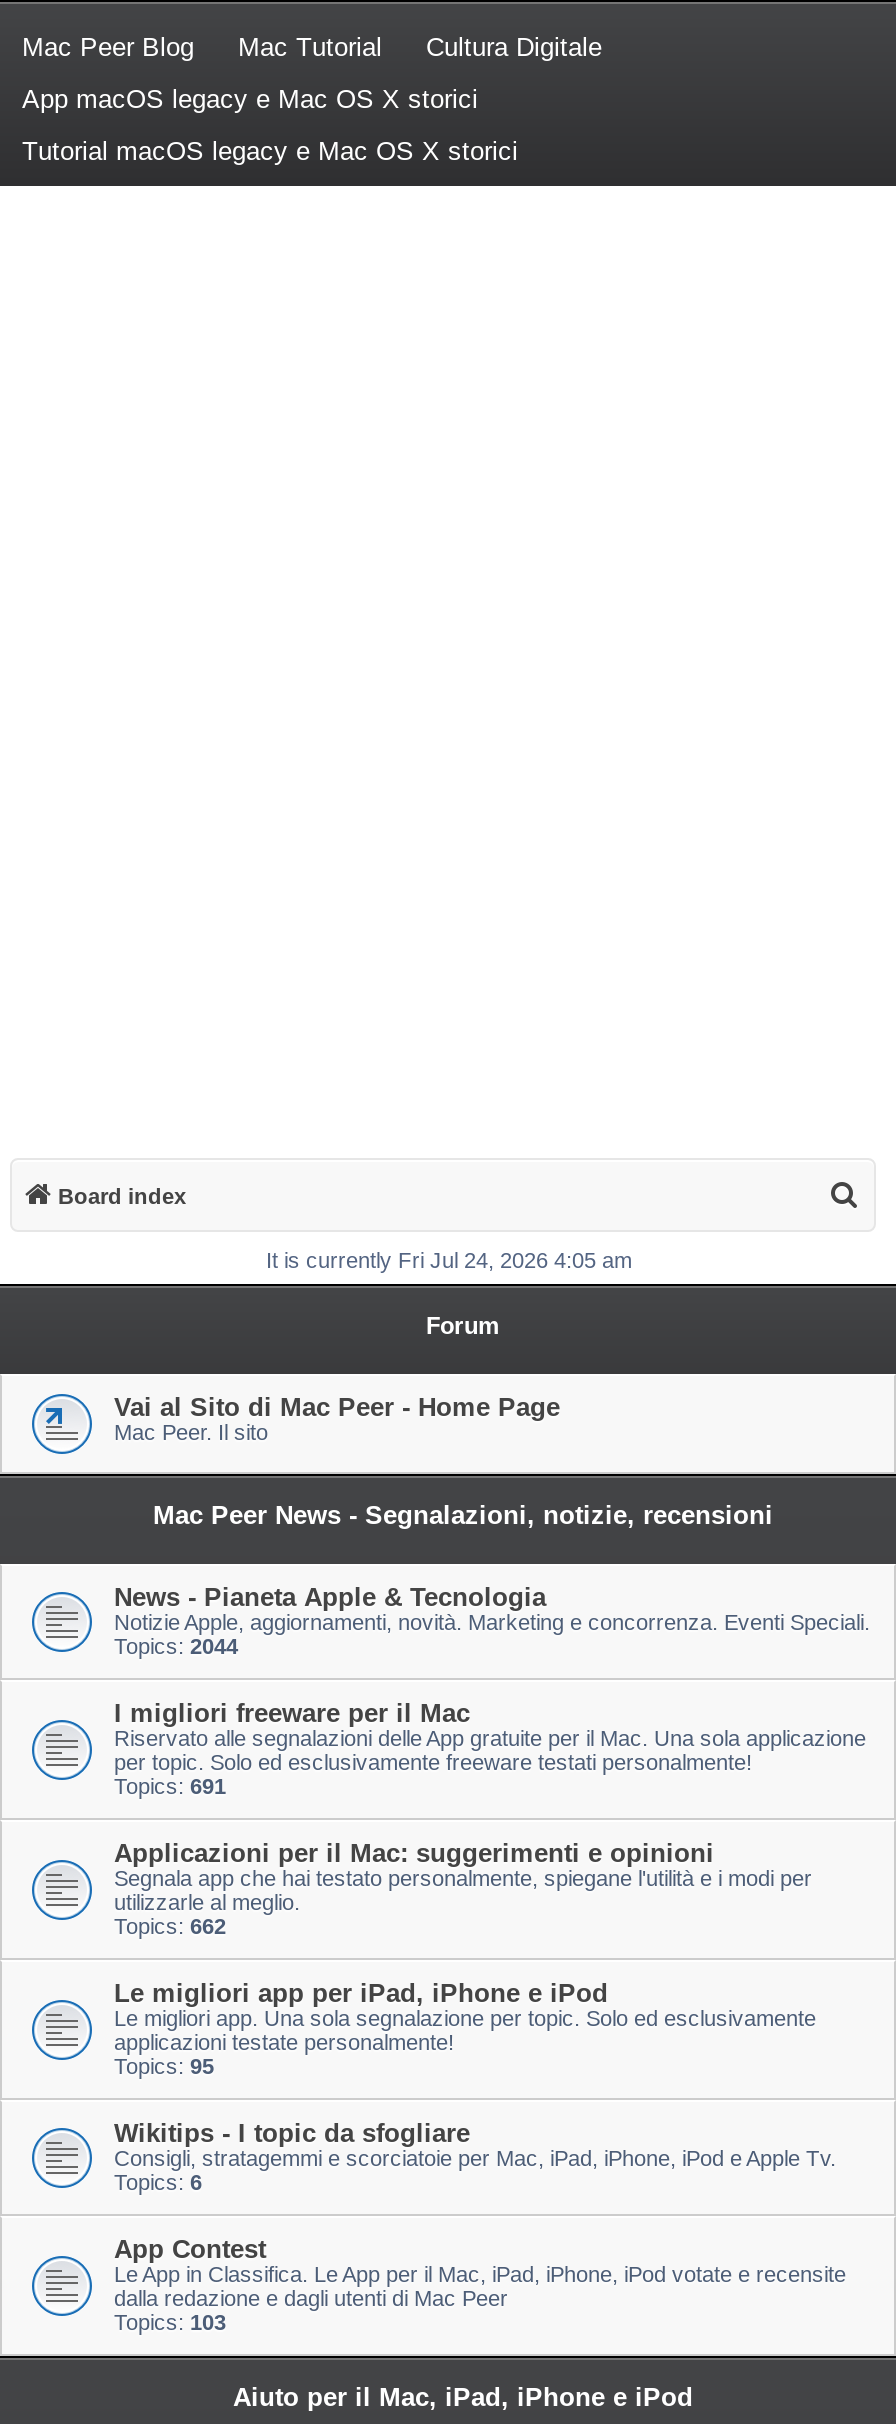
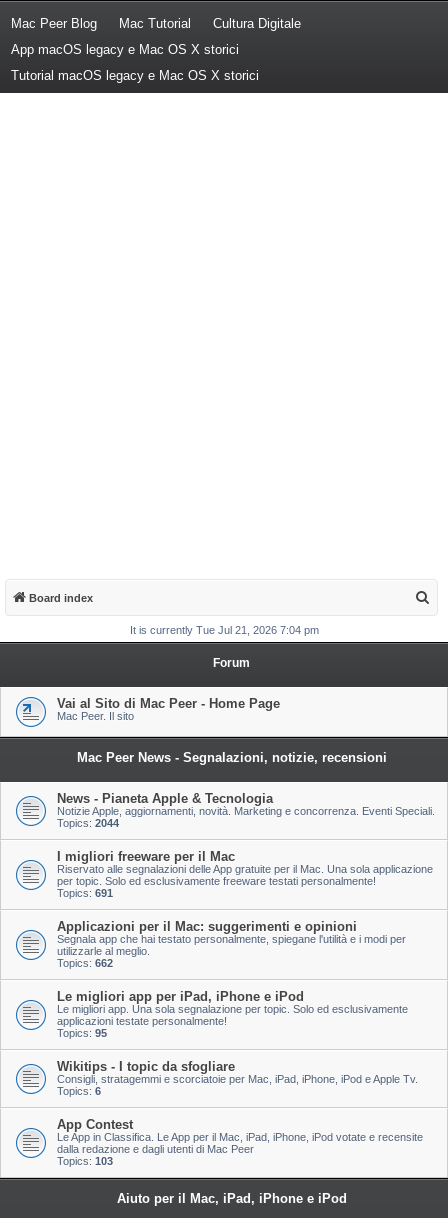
[266,1248,632,1272] It is currently Fri Jul 24, 2026 4:05 am -> [130,624,319,636] It is currently Tue Jul 21, 2026 7:04 pm

